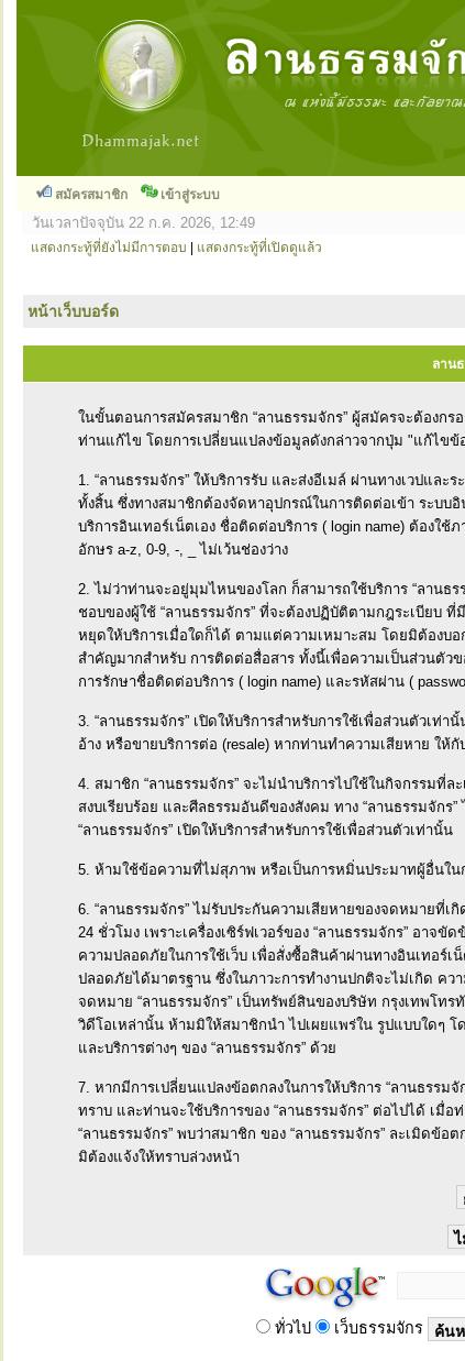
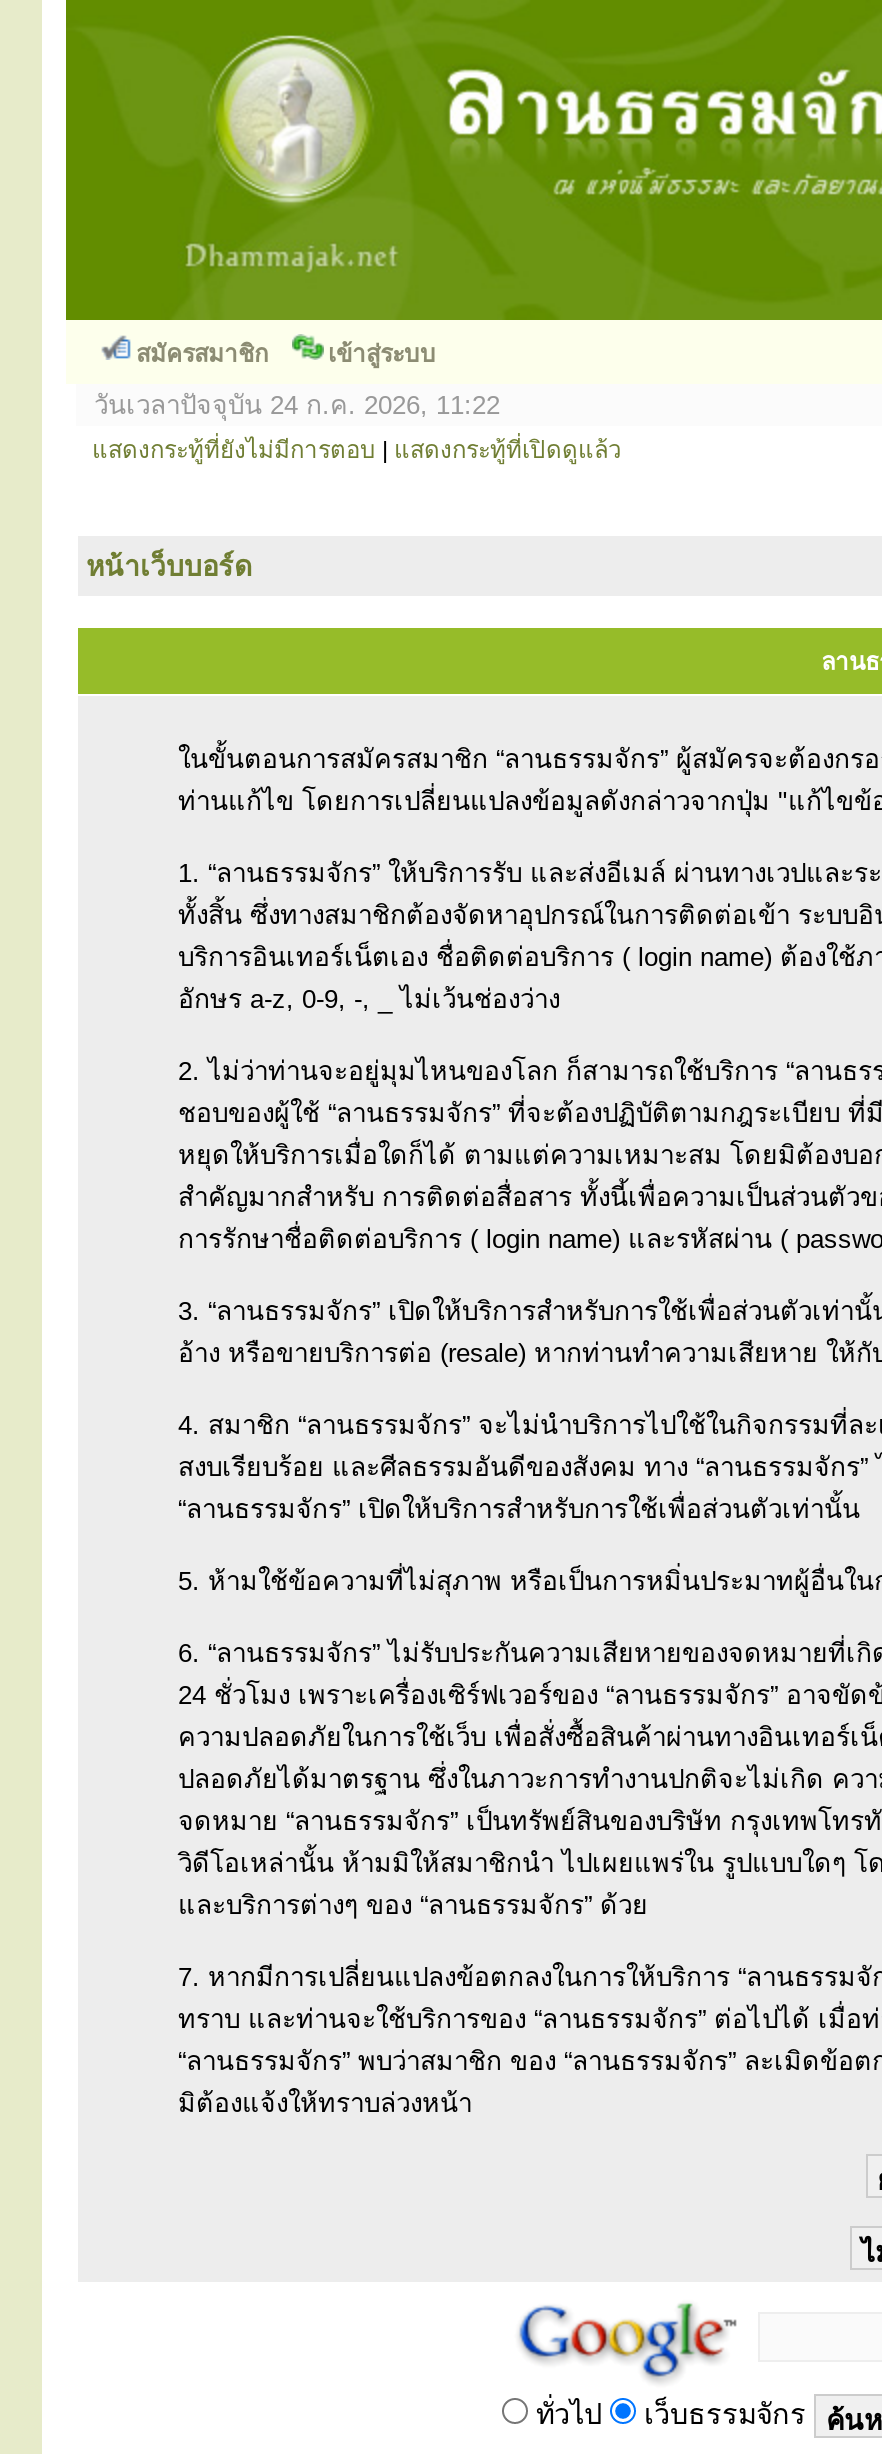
[32,215,264,231] วันเวลาปัจจุบัน 22 ก.ค. 2026, 12:49 -> [94,390,516,420] วันเวลาปัจจุบัน 24 ก.ค. 2026, 11:22

